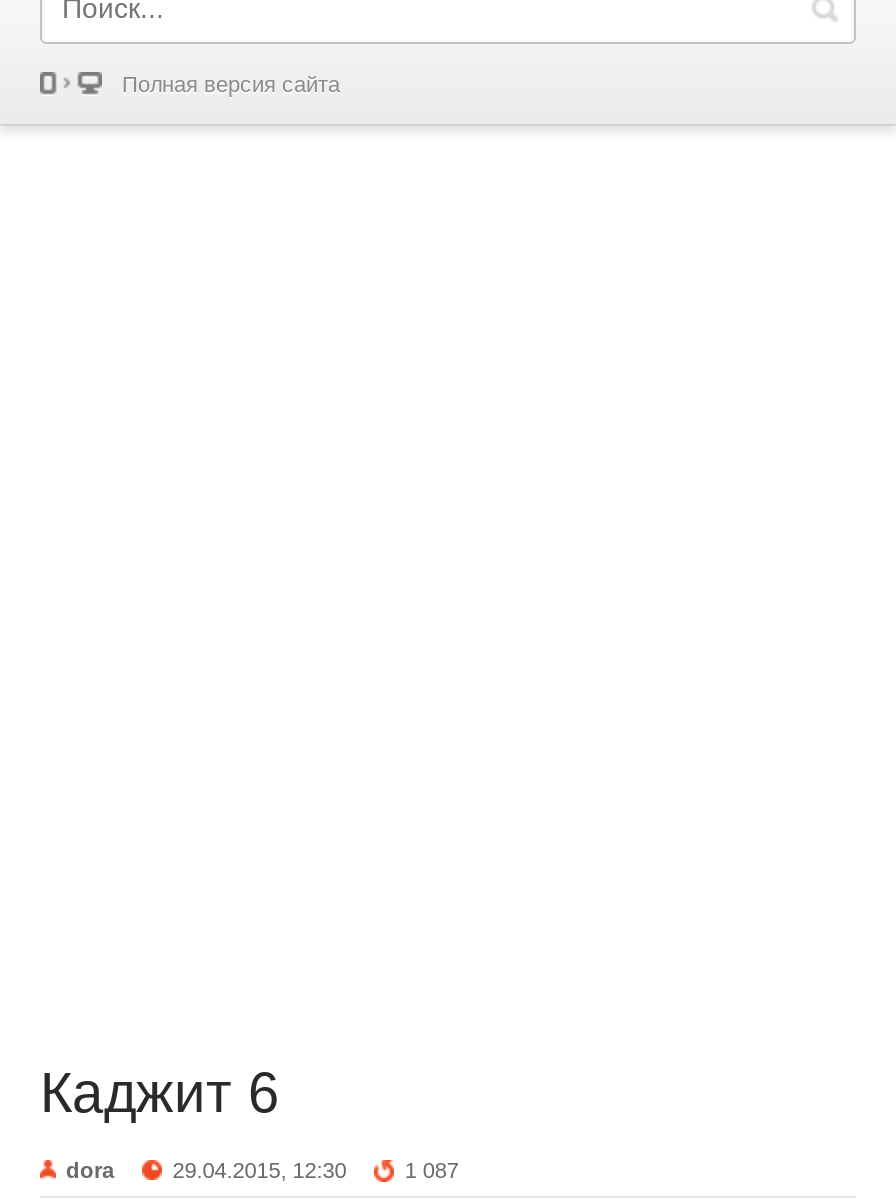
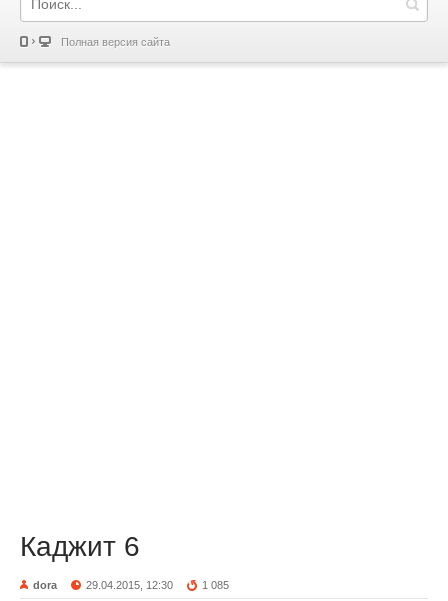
[405,1158,459,1182] 1 087 -> [202,579,229,591] 1 085

